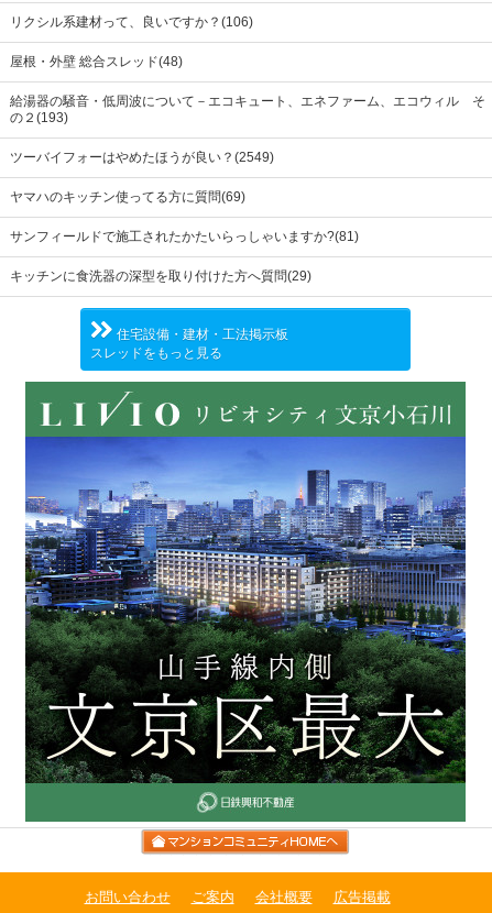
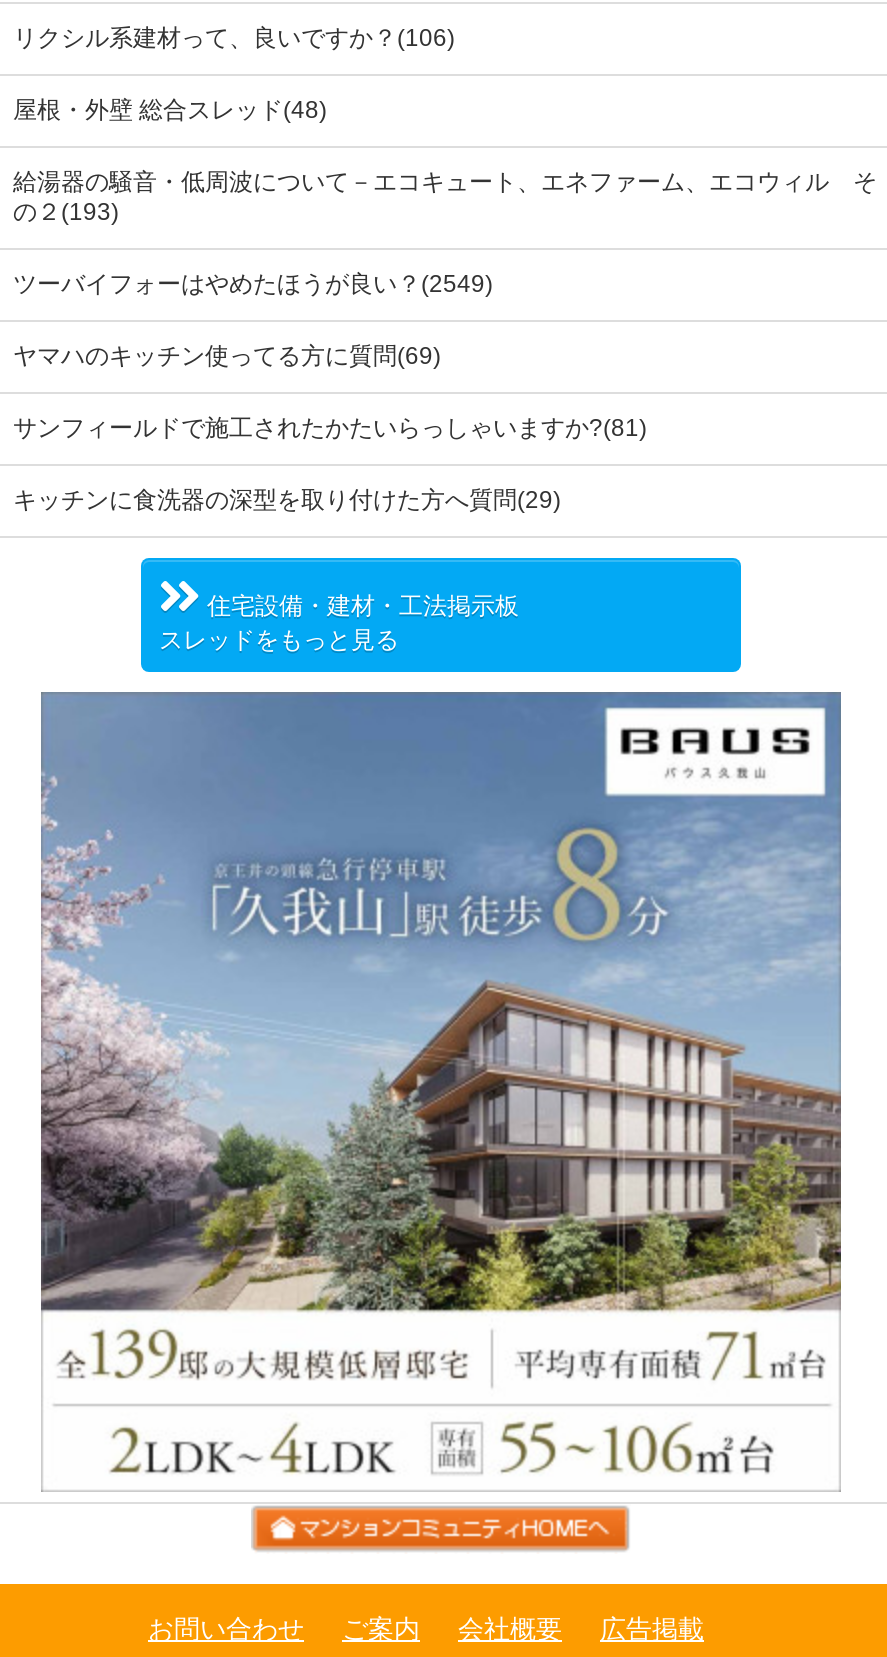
[24,382,467,823] [image] -> [39,692,843,1492] [image]

